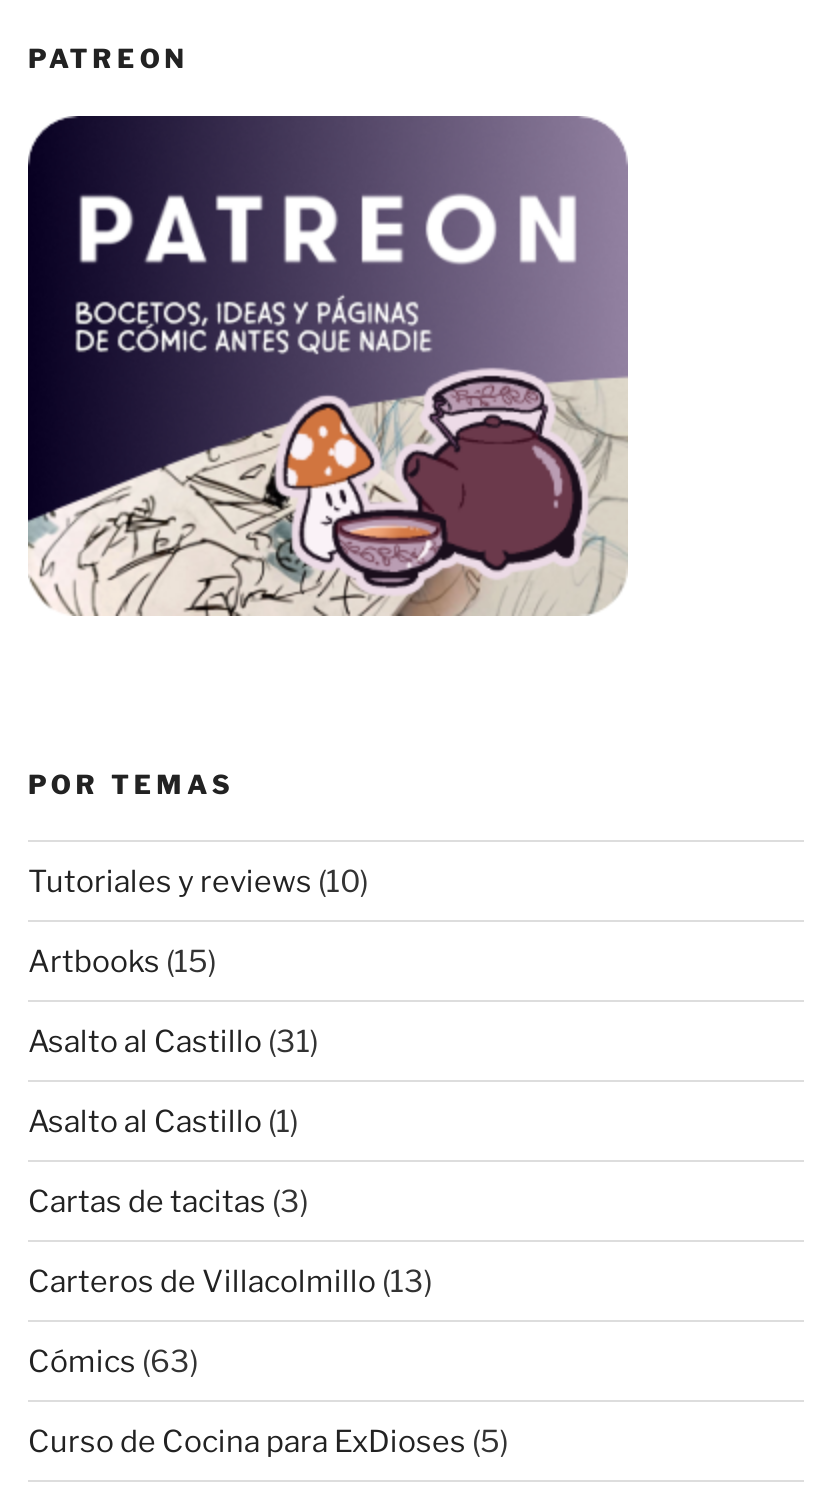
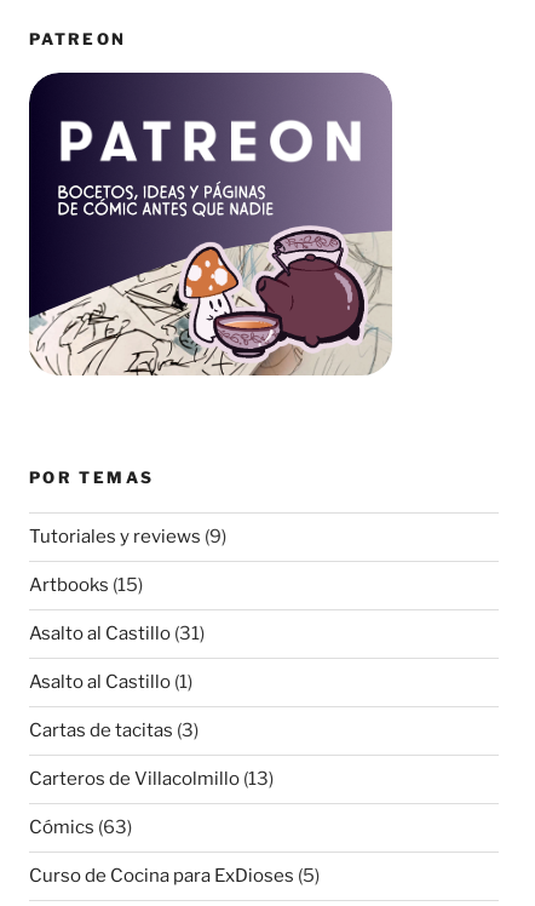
[28,863,368,899] Tutoriales y reviews (10) -> [29,526,226,548] Tutoriales y reviews (9)

